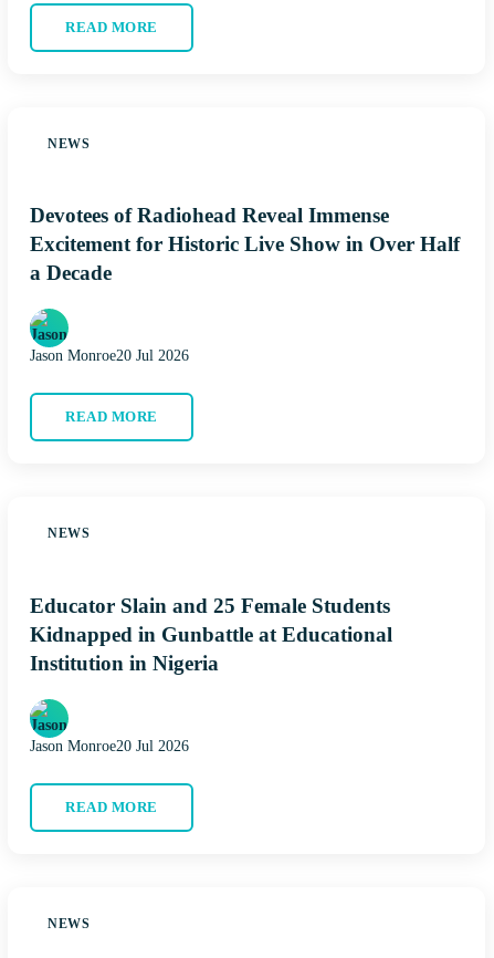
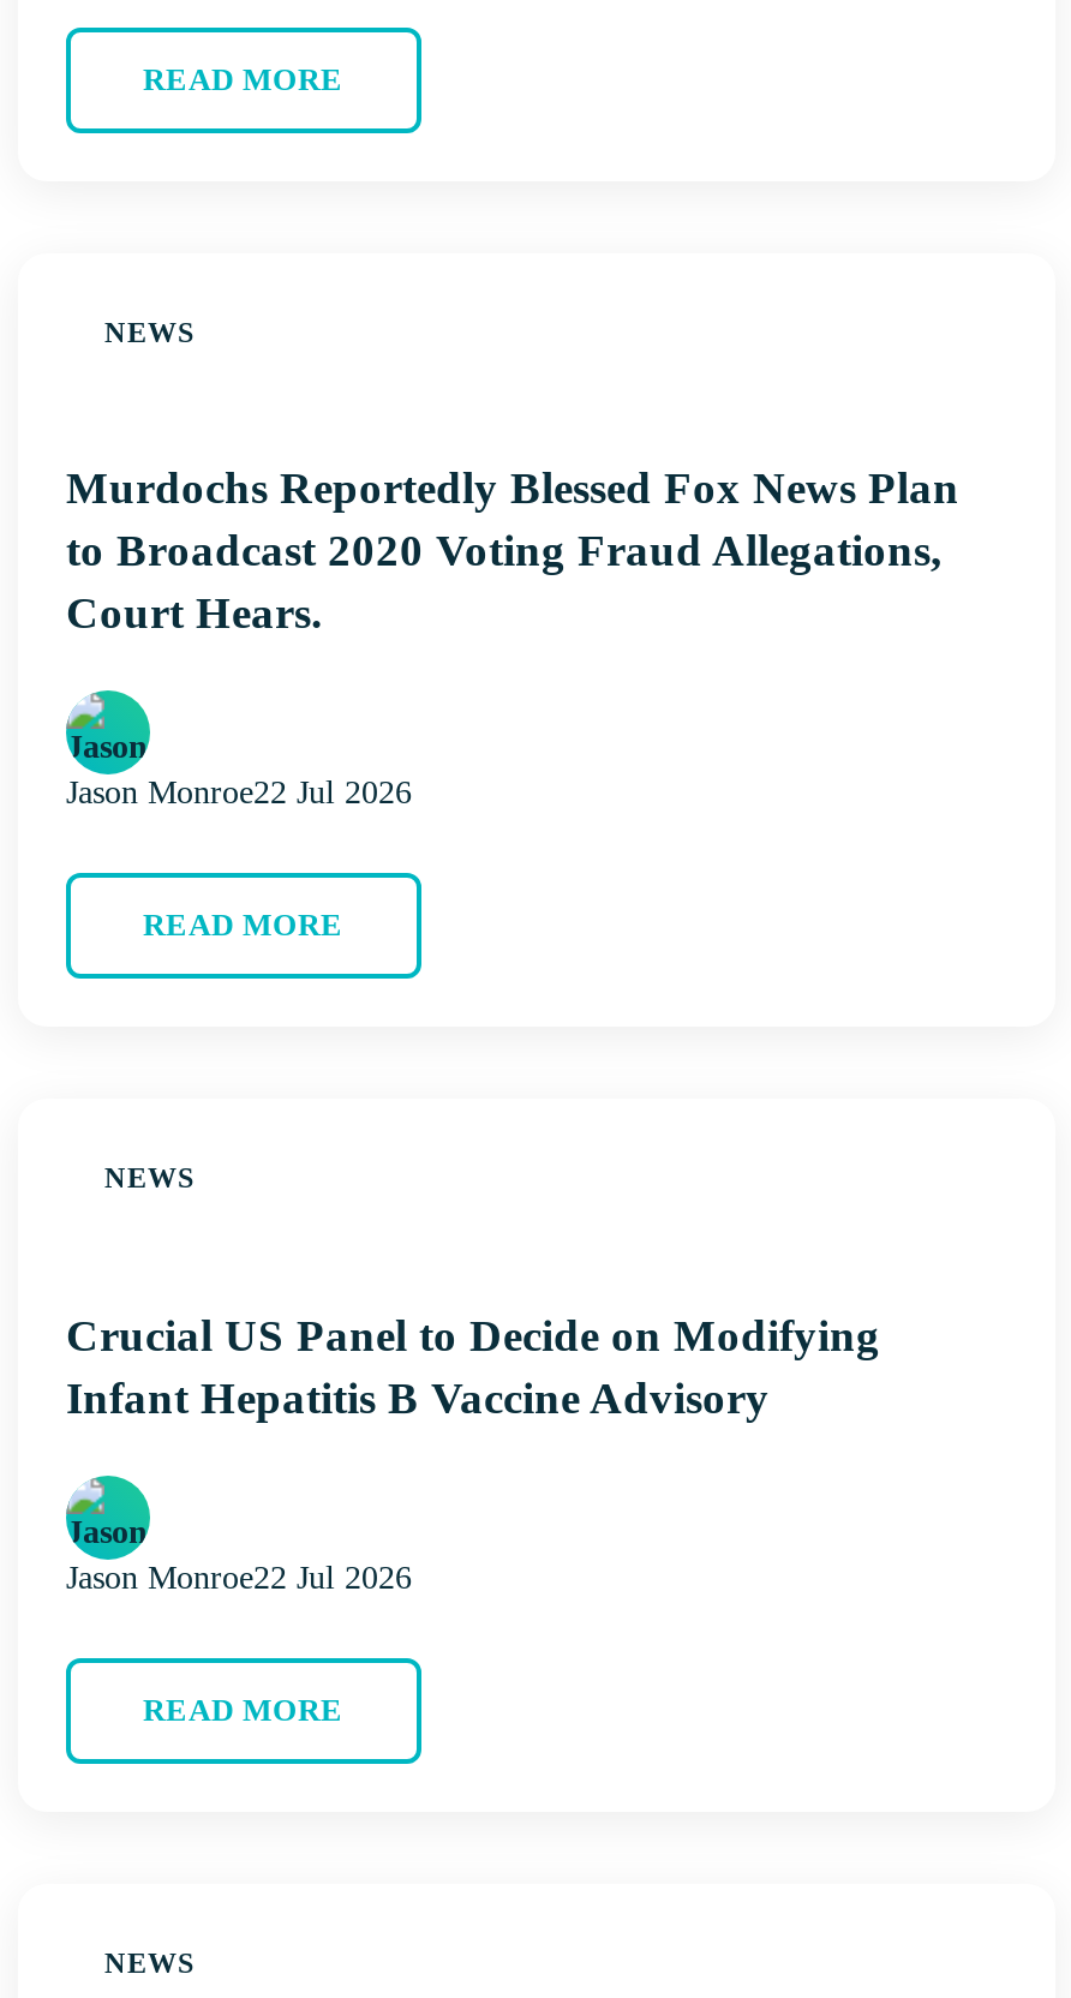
[30,204,460,285] Devotees of Radiohead Reveal Immense | Excitement for Historic Live Show in Over Half | a Decade -> [66,463,959,639] Murdochs Reportedly Blessed Fox News Plan | to Broadcast 2020 Voting Fraud Allegations, | Court Hears.
[30,348,189,364] Jason Monroe20 Jul 2026 -> [66,775,412,811] Jason Monroe22 Jul 2026
[30,594,392,675] Educator Slain and 25 Female Students | Kidnapped in Gunbattle at Educational | Institution in Nigeria -> [66,1310,880,1423] Crucial US Panel to Decide on Modifying | Infant Hepatitis B Vaccine Advisory
[30,737,189,754] Jason Monroe20 Jul 2026 -> [66,1559,412,1595] Jason Monroe22 Jul 2026

